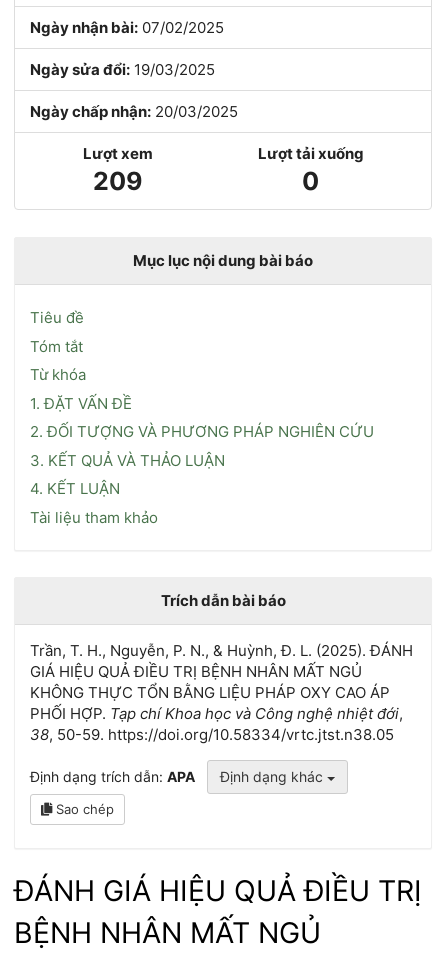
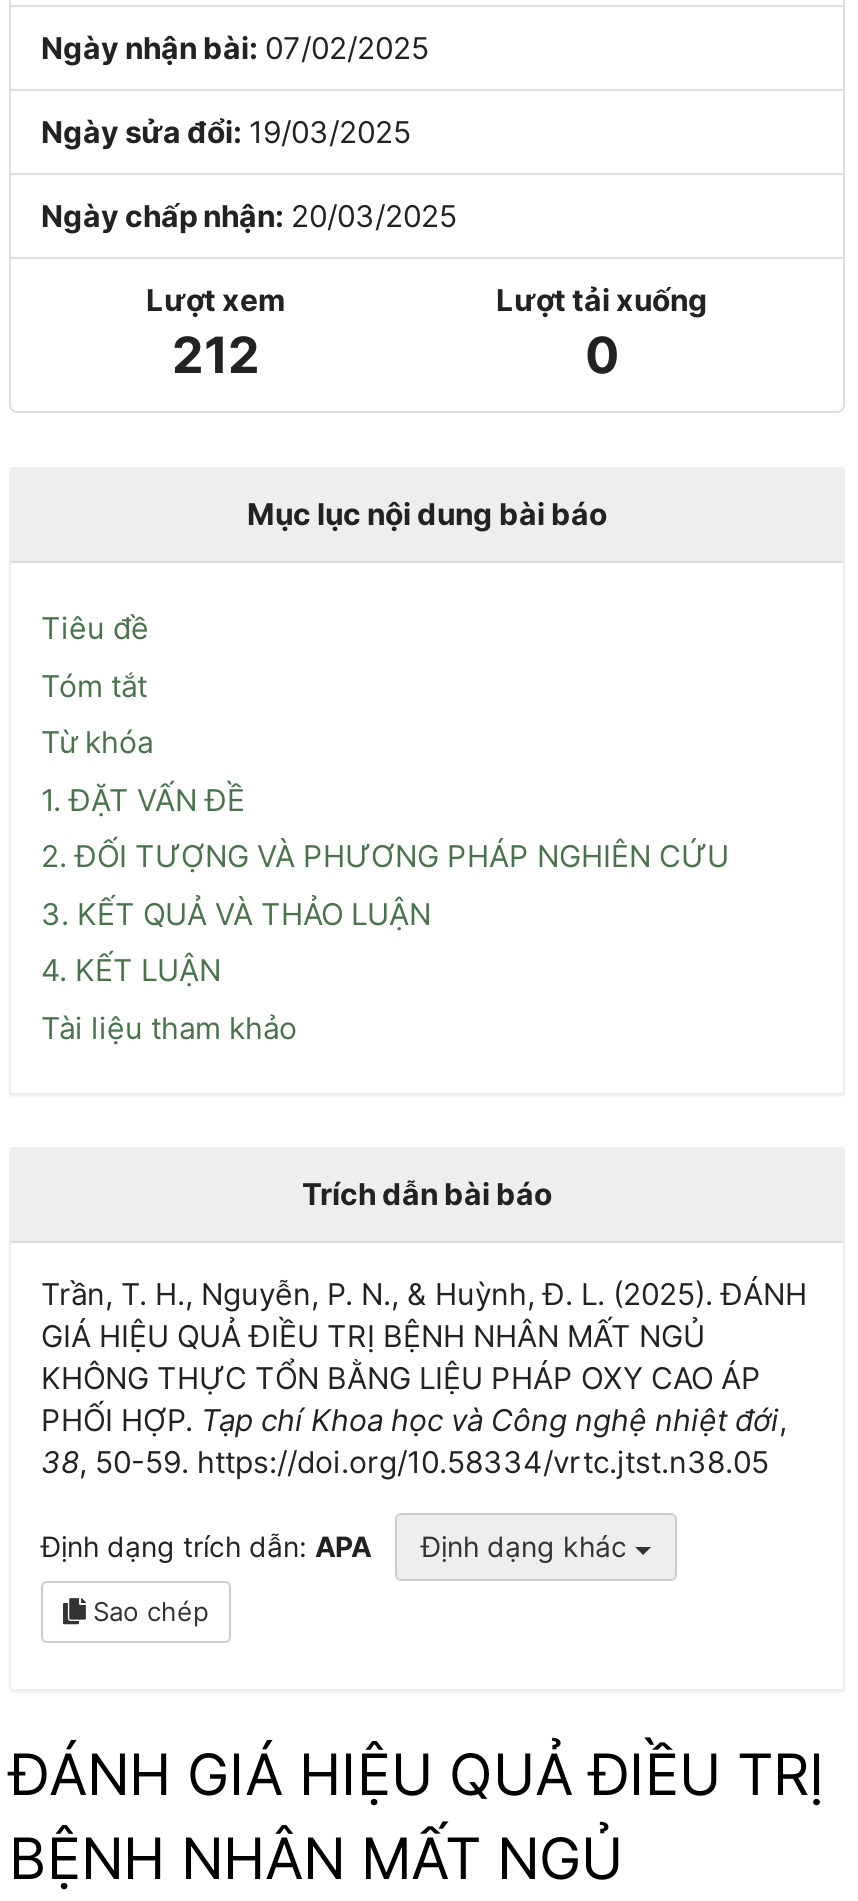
[92,166,142,196] 209 -> [172,326,260,386] 212

